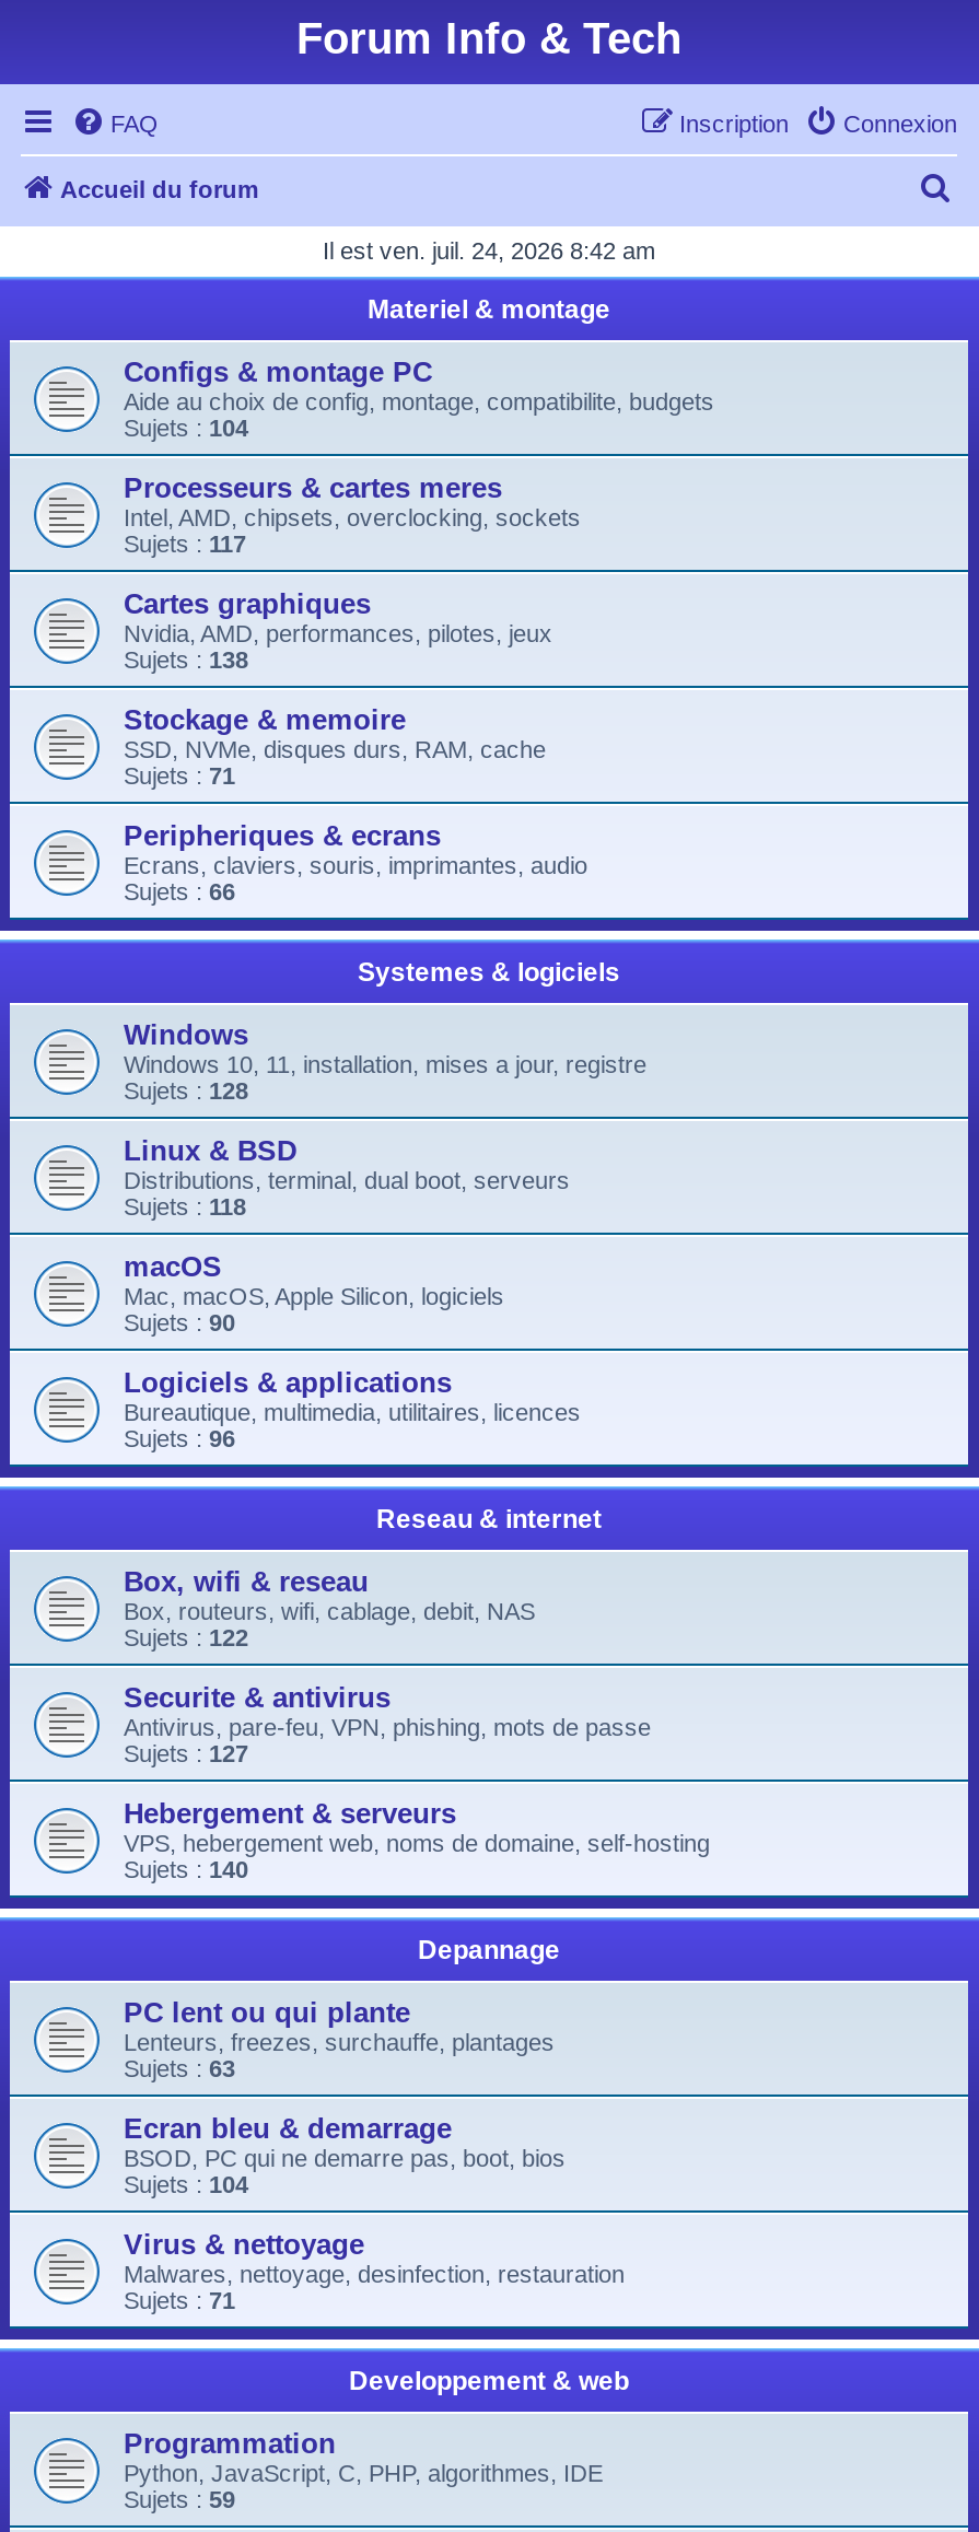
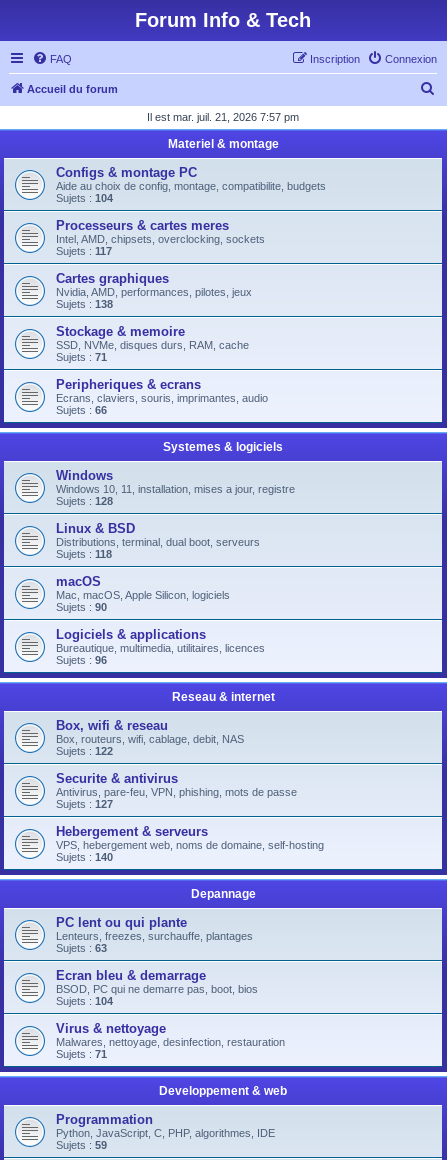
[323,237,655,264] Il est ven. juil. 24, 2026 8:42 am -> [147,111,299,123] Il est mar. juil. 21, 2026 7:57 pm

